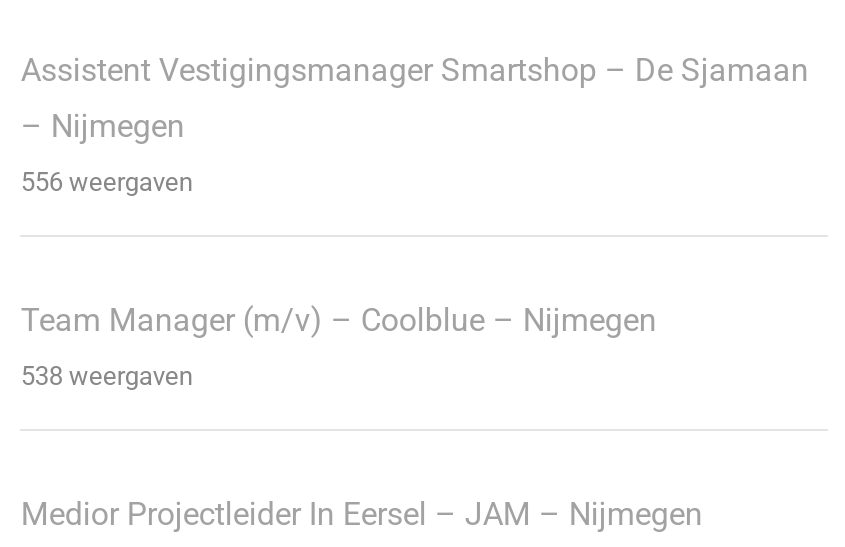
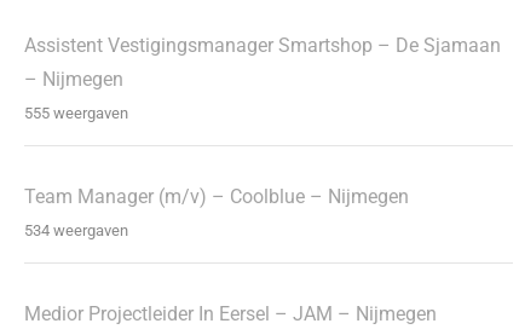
[21,167,193,197] 556 weergaven -> [25,104,129,122] 555 weergaven
[21,361,193,391] 538 weergaven -> [25,221,129,239] 534 weergaven

